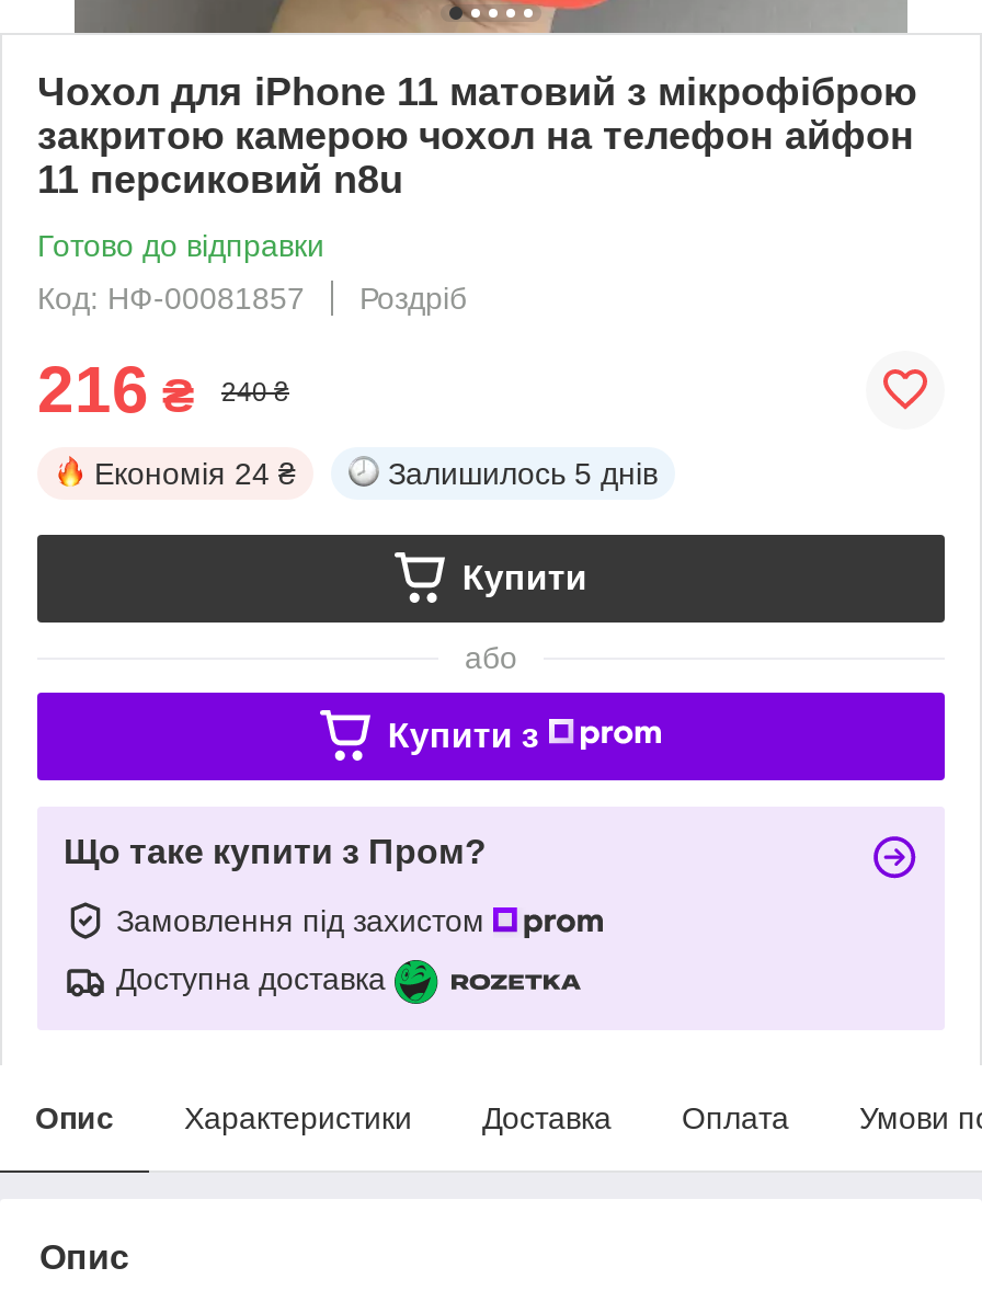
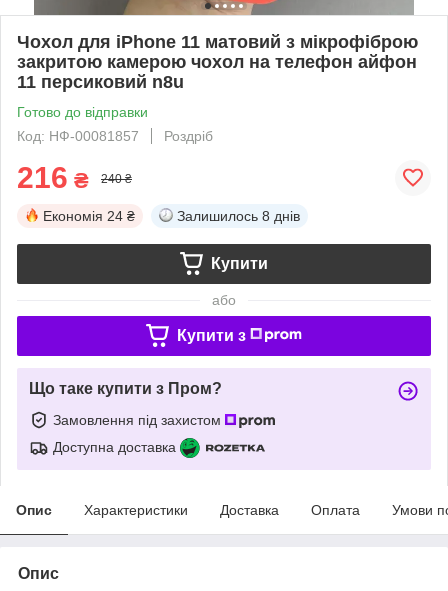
[388,455,658,491] Залишилось 5 днів -> [177,208,300,224] Залишилось 8 днів

